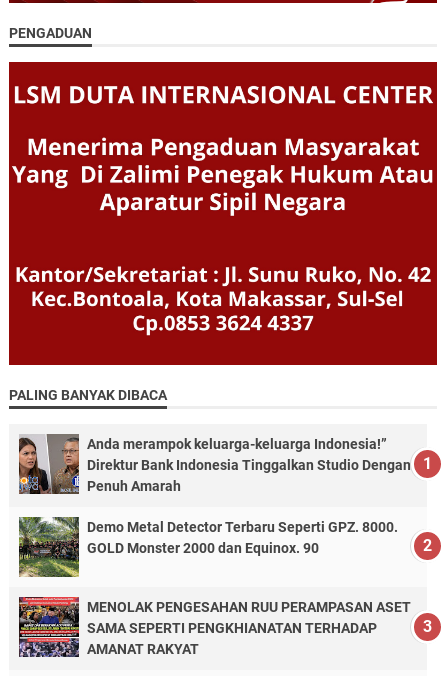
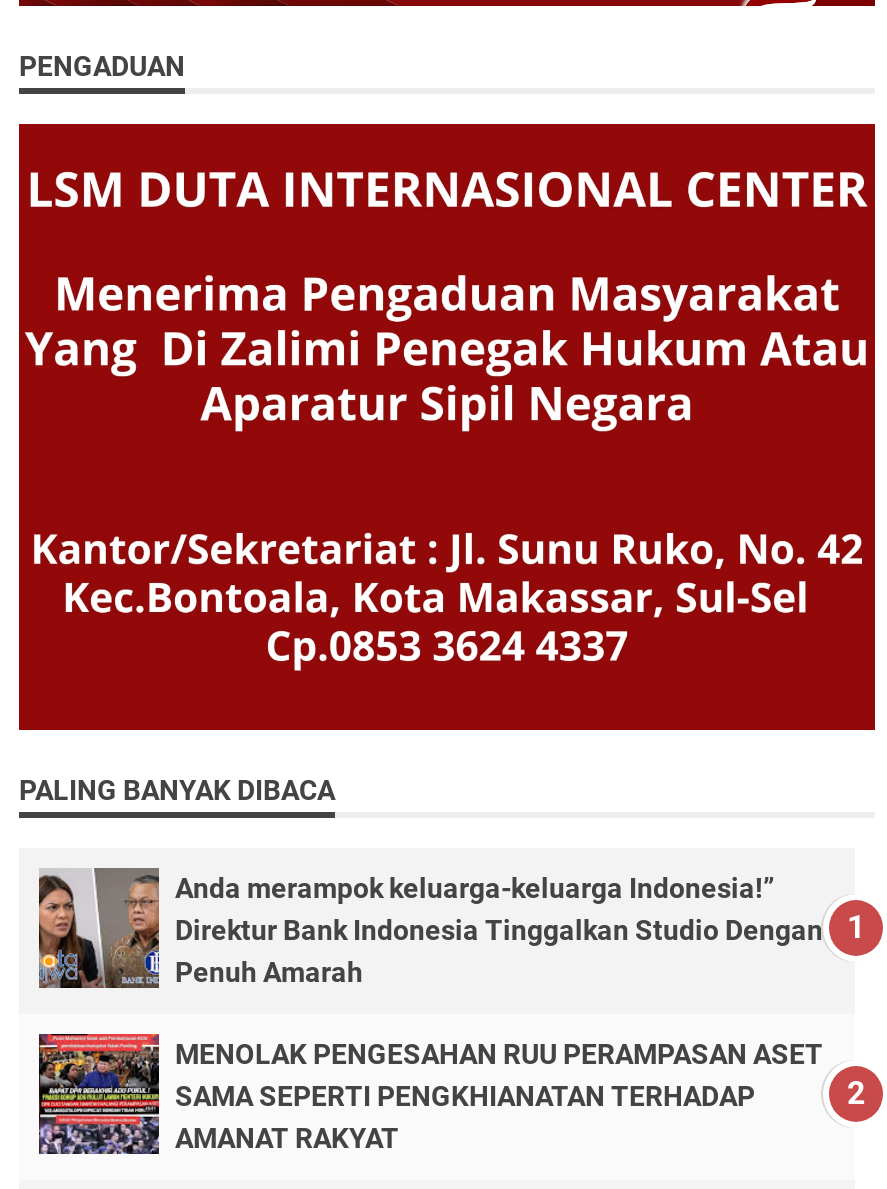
[19,516,398,578] [image] | Demo Metal Detector Terbaru Seperti GPZ. 8000. | GOLD Monster 2000 dan Equinox. 90 -> none

